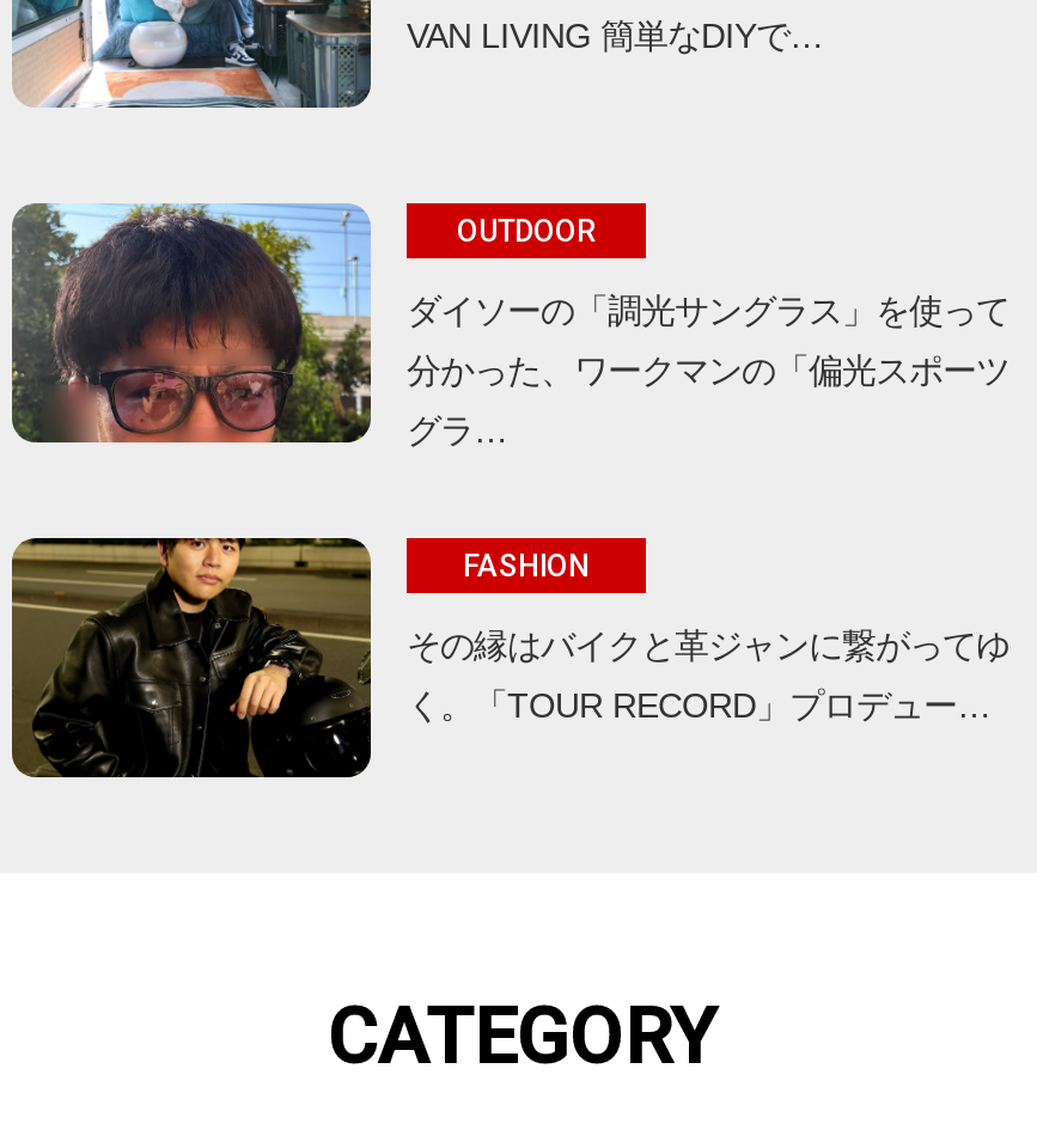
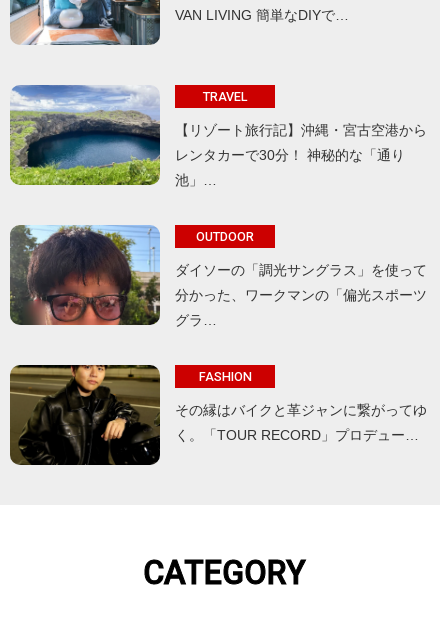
none -> [10,84,427,188] [image] | TRAVEL | 【リゾート旅行記】沖縄・宮古空港から | レンタカーで30分！ 神秘的な「通り | 池」…

